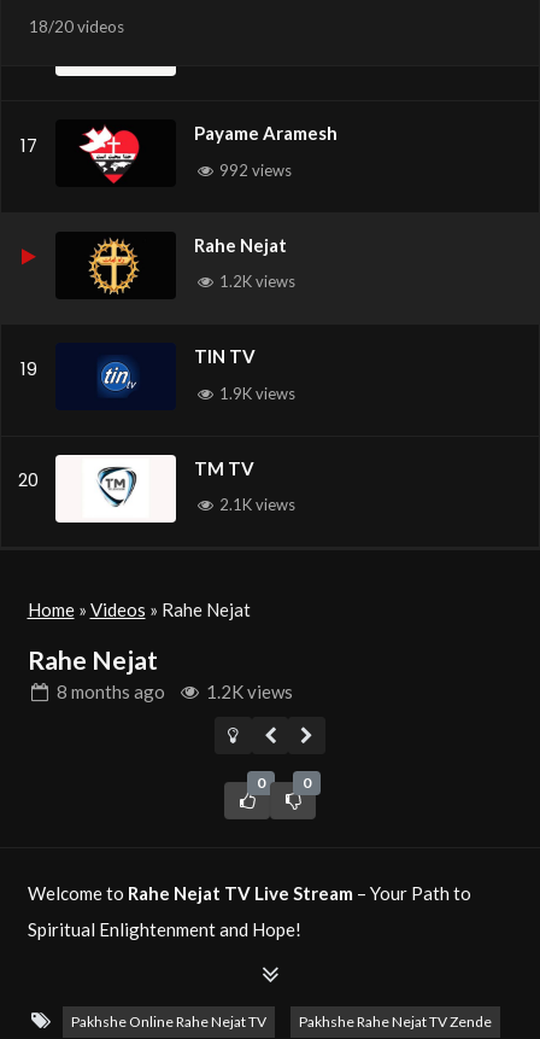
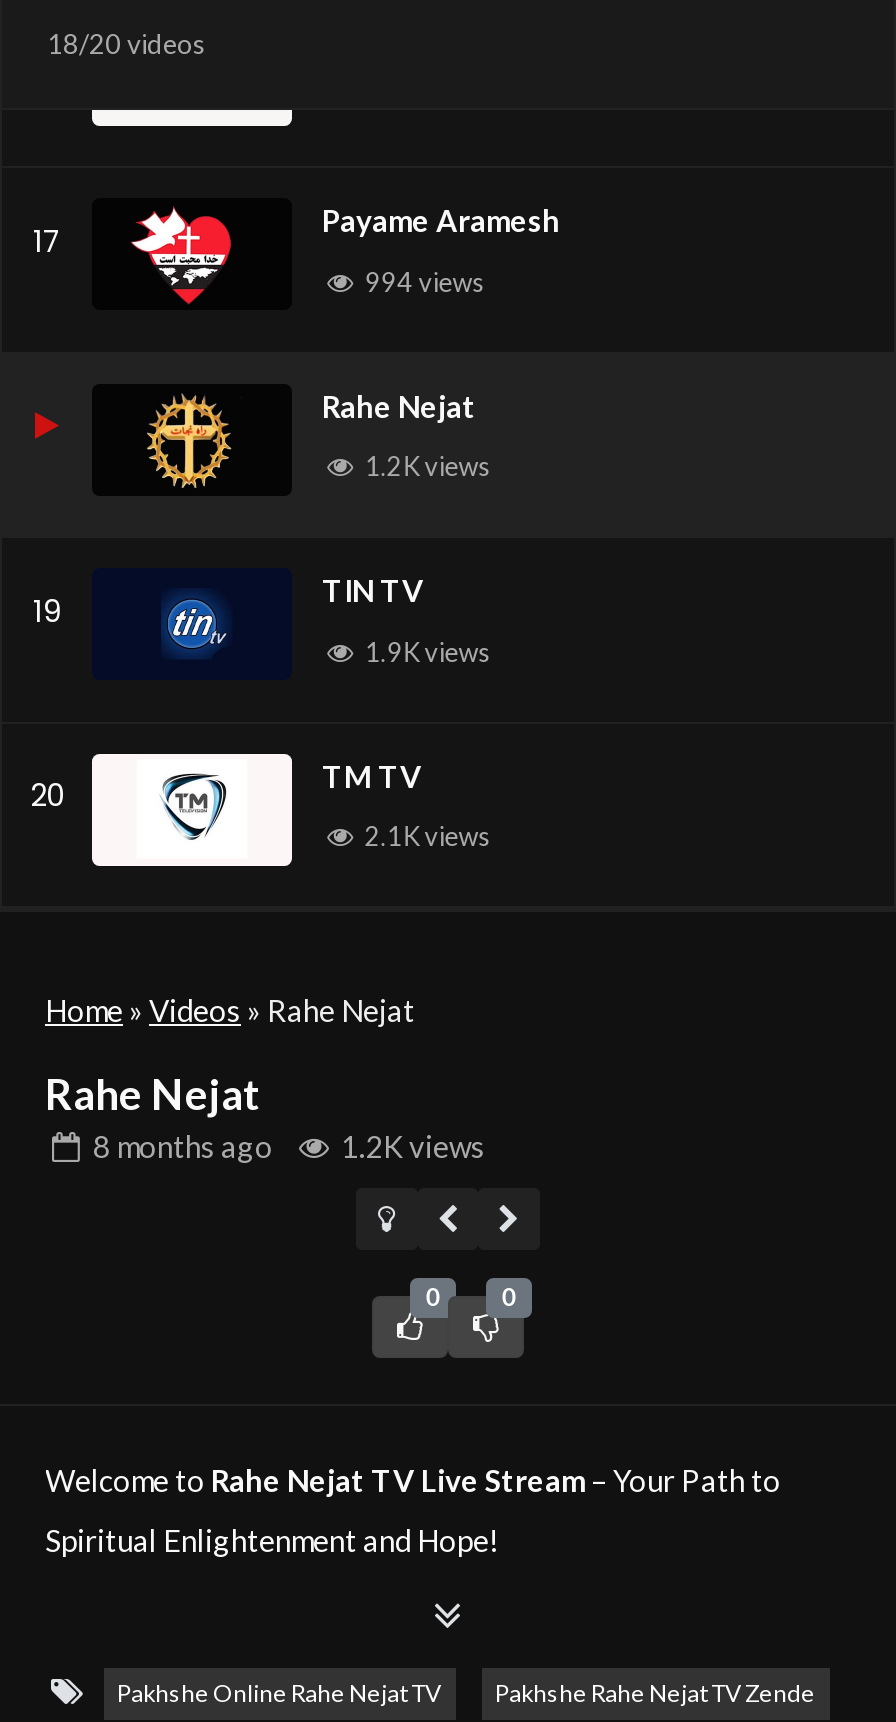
[216,160,292,179] 992 views -> [358,265,484,297] 994 views

